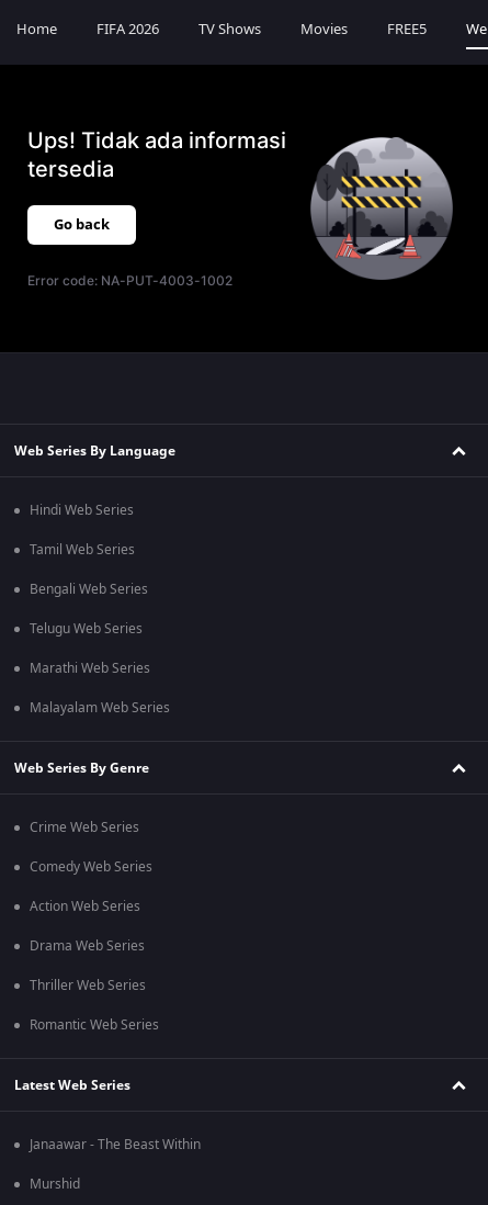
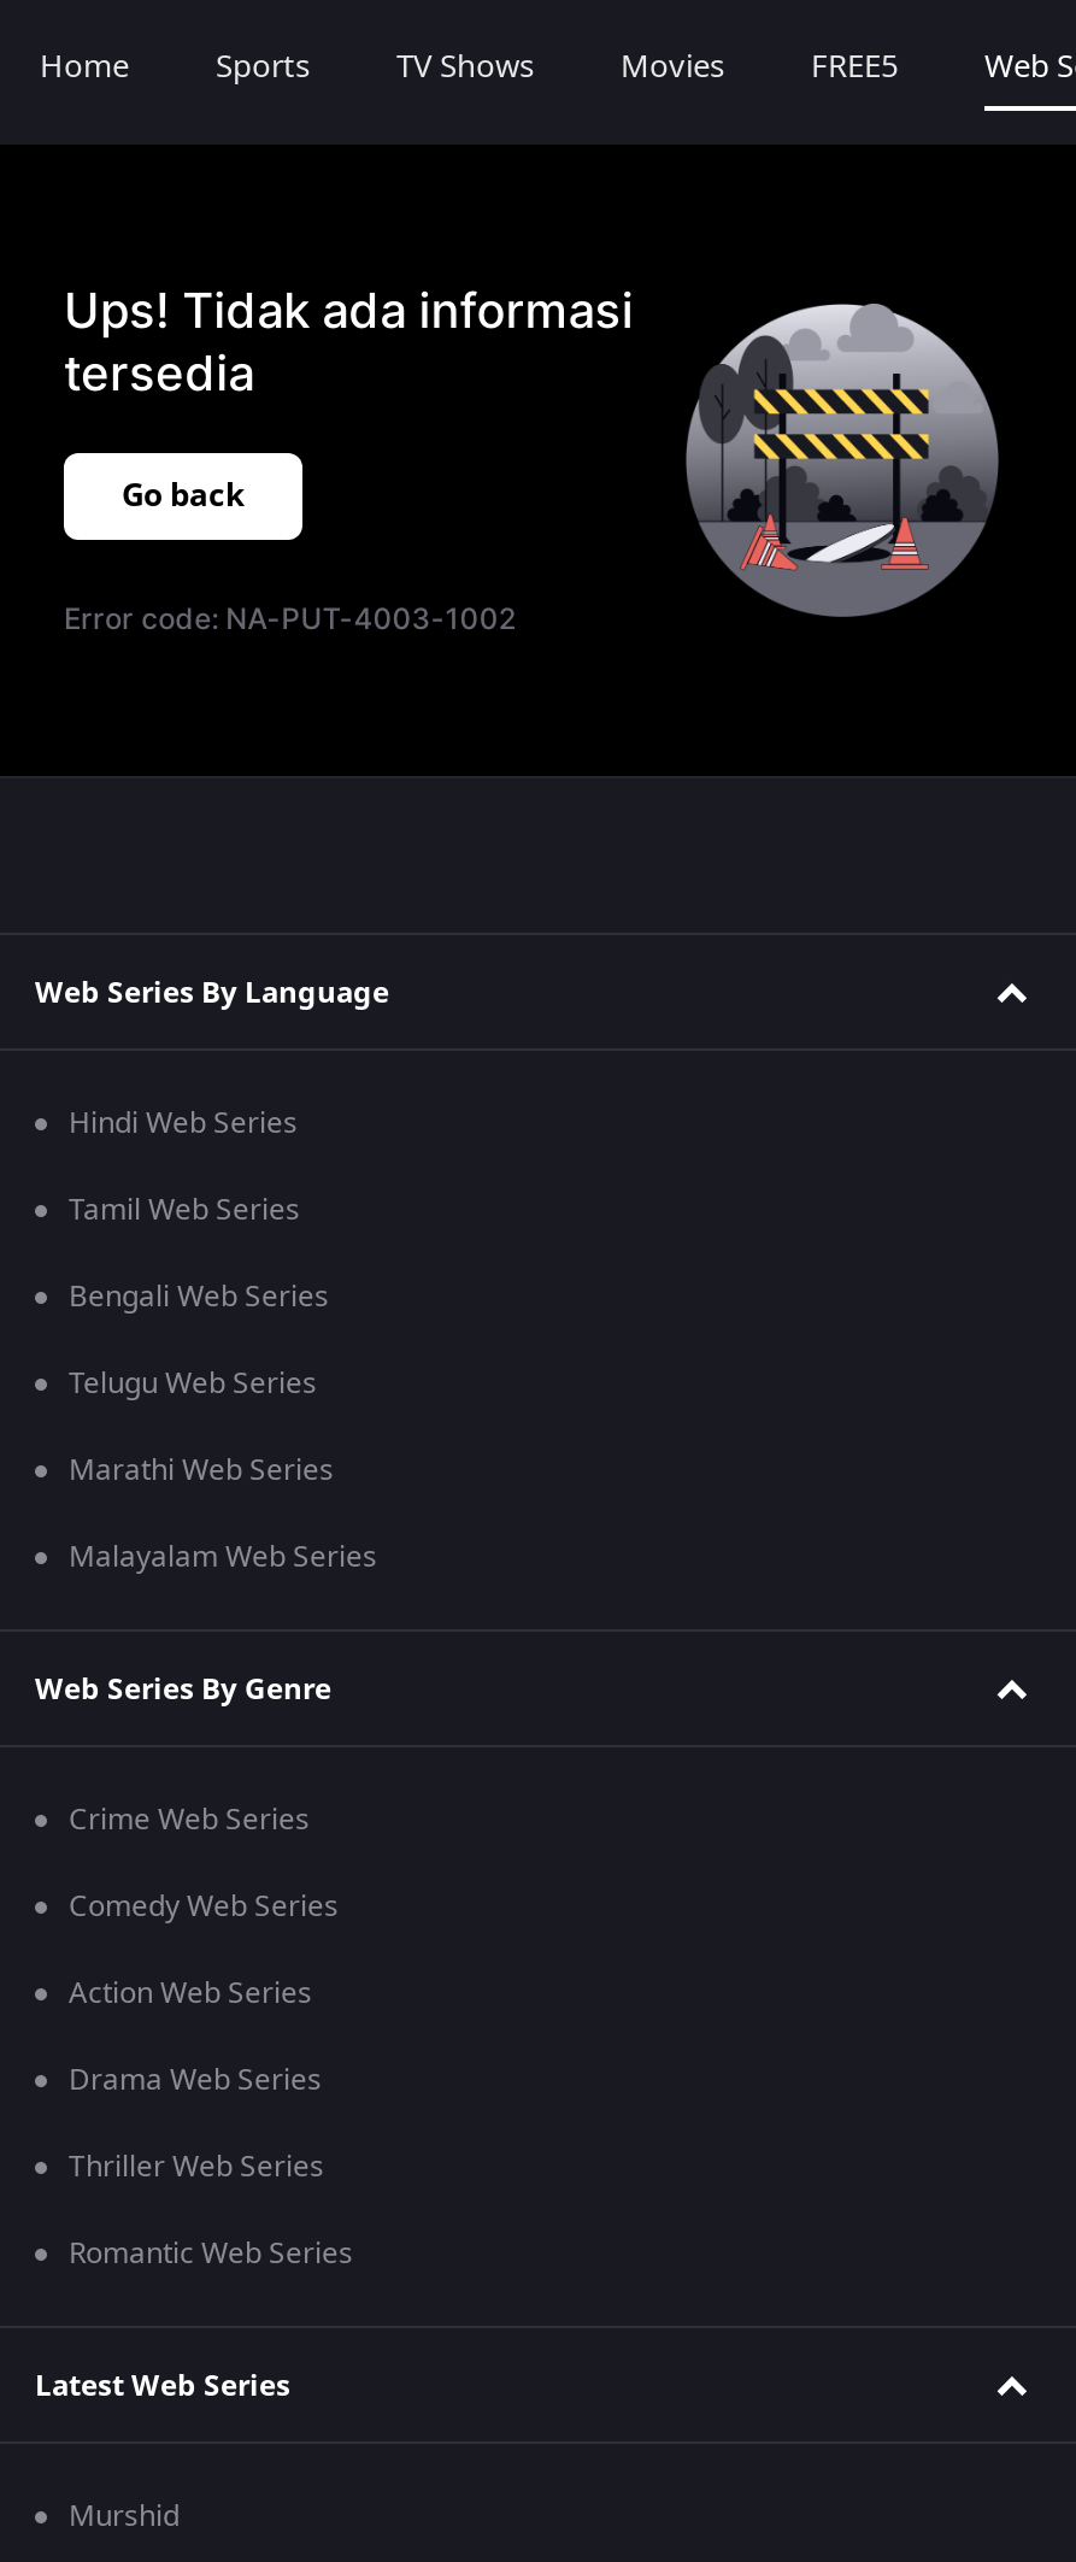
[97,19,159,40] FIFA 2026 -> [216,43,310,89] Sports
[30,1135,201,1155] Janaawar - The Beast Within -> none

